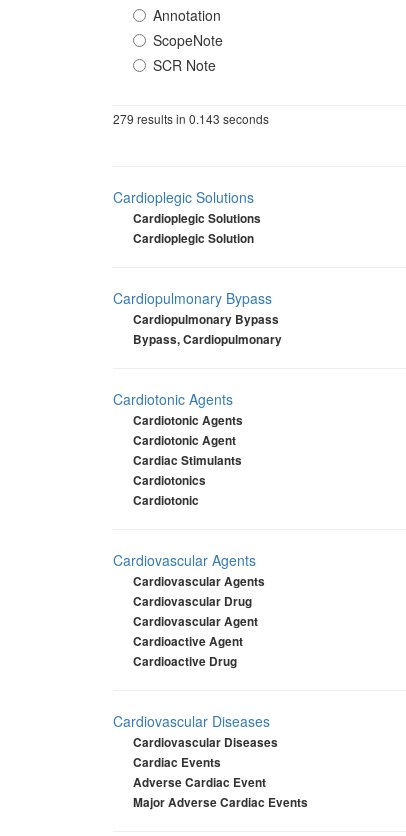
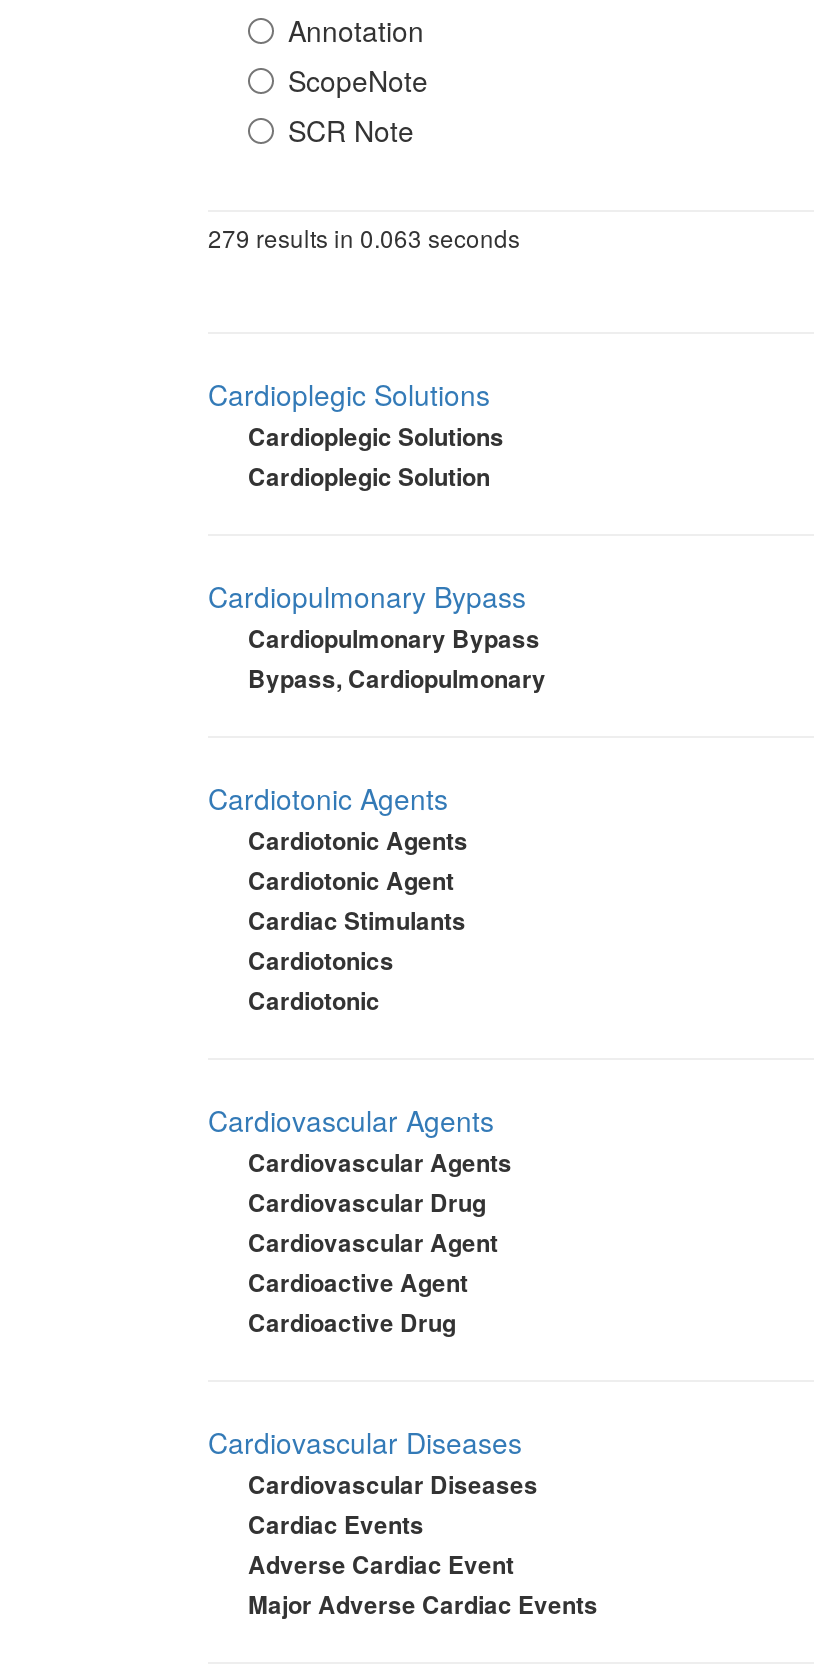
[113,110,269,127] 279 results in 0.143 seconds -> [208,220,520,254] 279 results in 0.063 seconds

